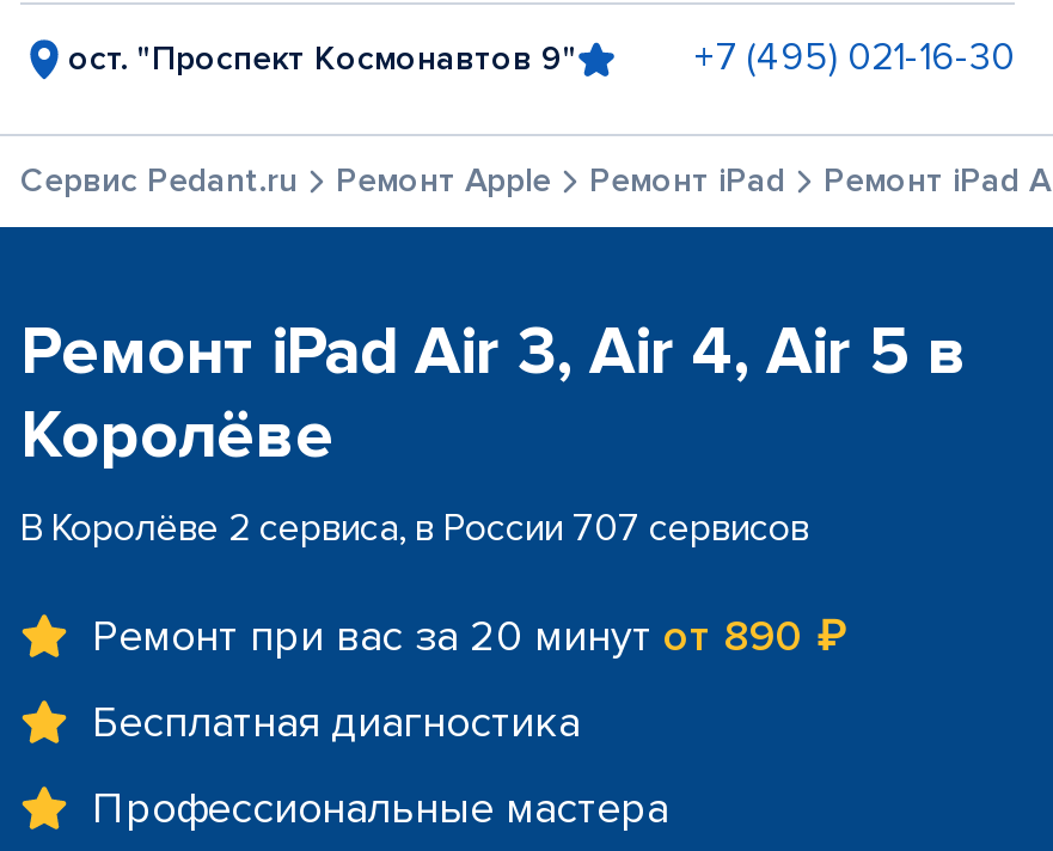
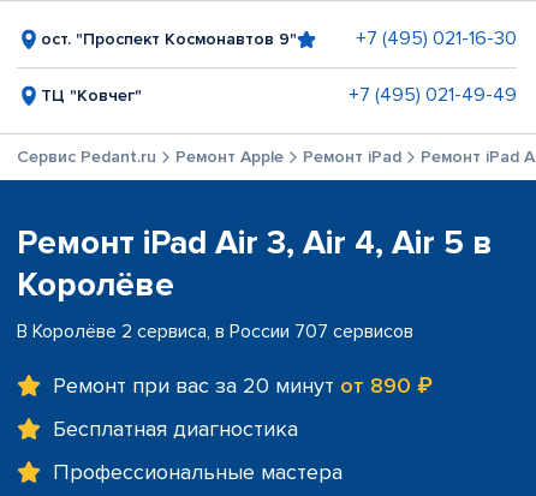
none -> [41,83,517,107] ТЦ "Ковчег" | +7 (495) 021-49-49

